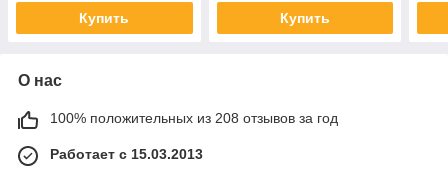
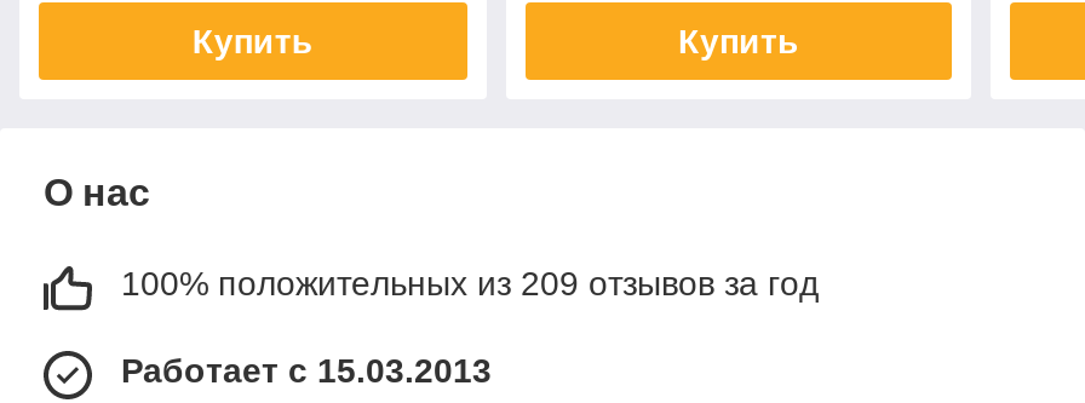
[50,110,338,126] 100% положительных из 208 отзывов за год -> [121,263,819,302] 100% положительных из 209 отзывов за год

